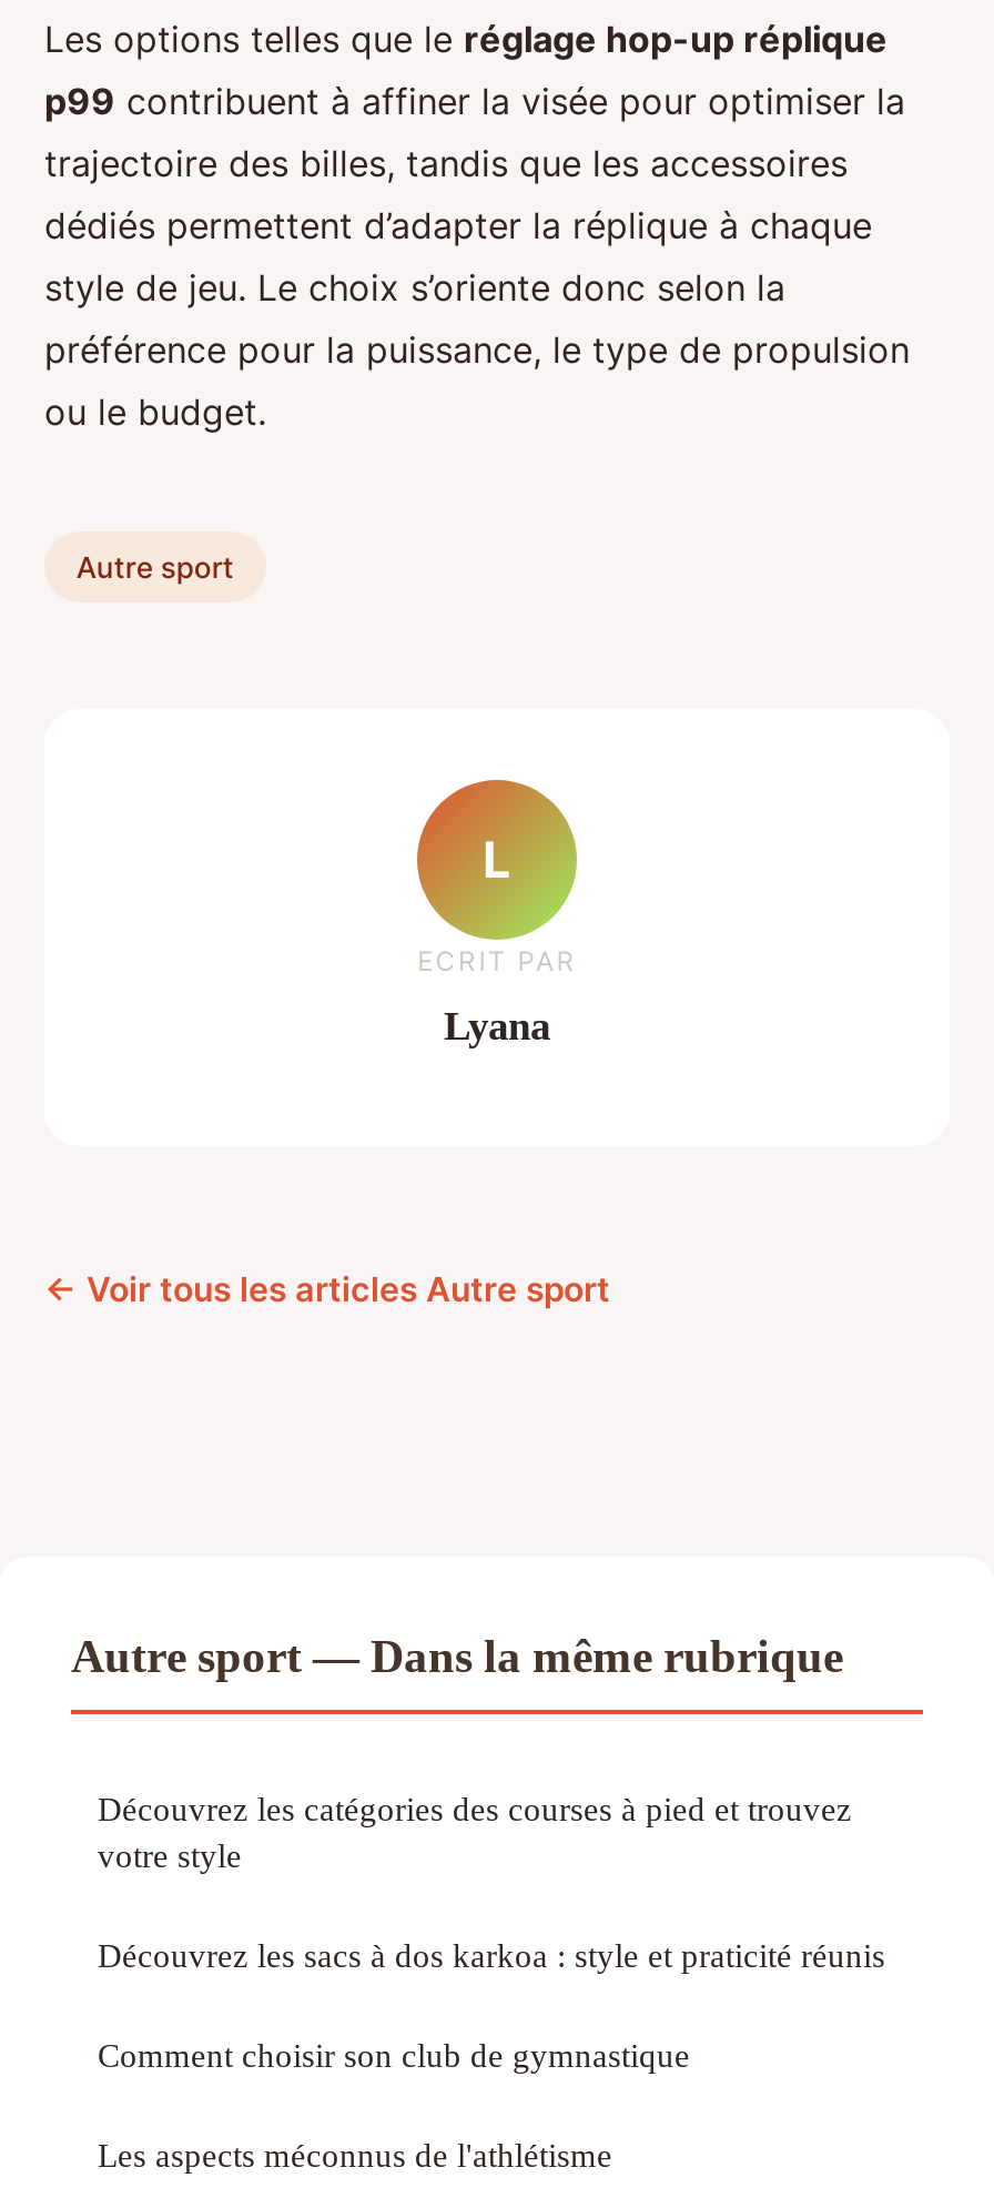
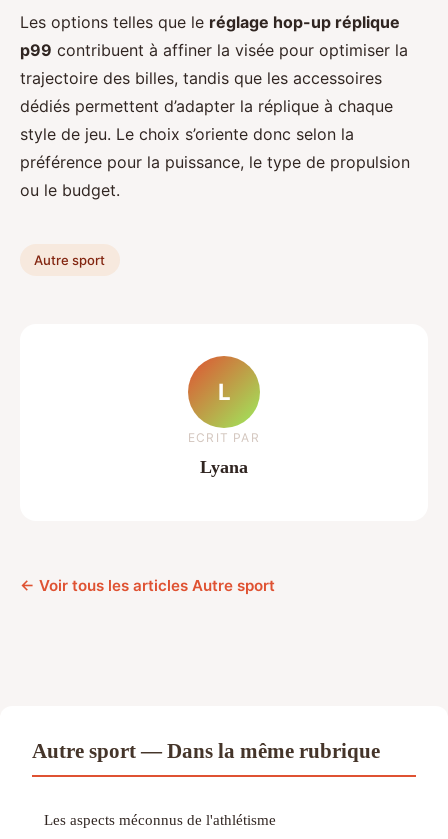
[98,1790,885,2074] Découvrez les catégories des courses à pied et trouvez | votre style | Découvrez les sacs à dos karkoa : style et praticité réunis | Comment choisir son club de gymnastique -> none

